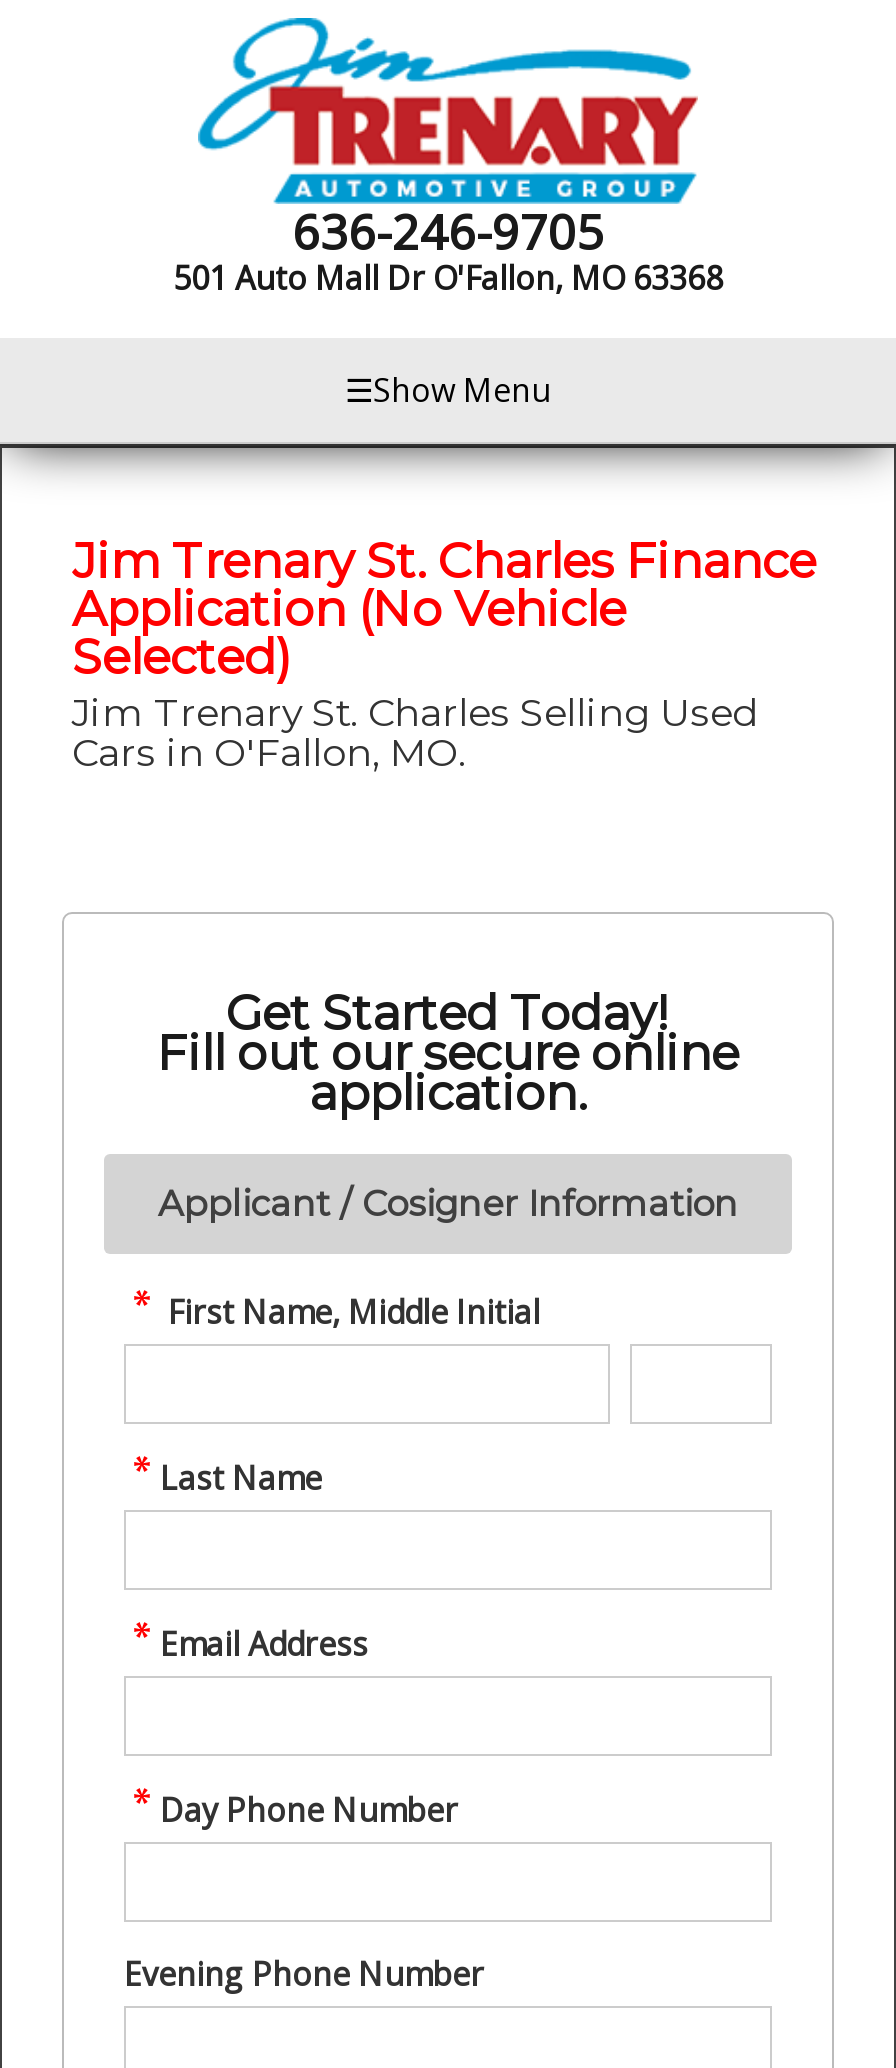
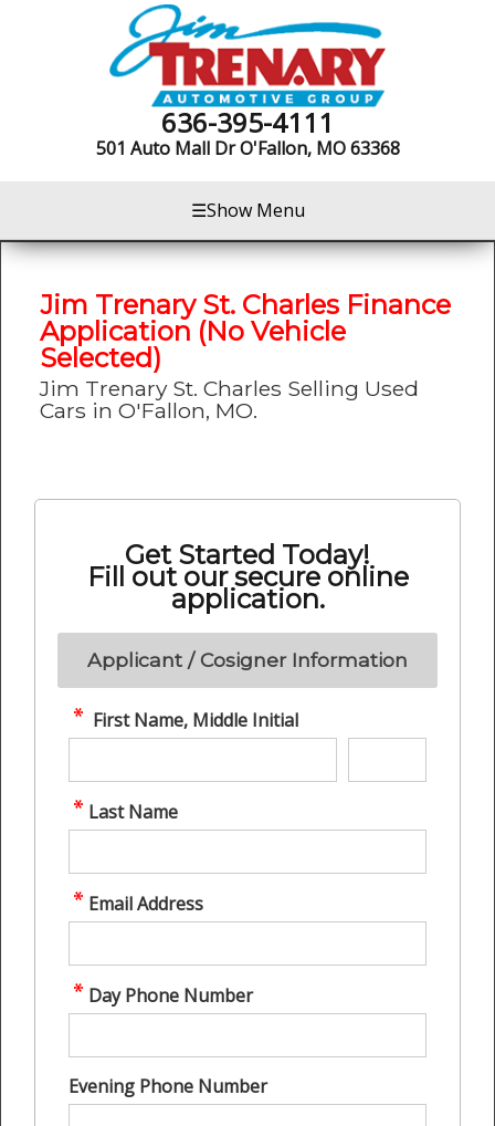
[292,197,604,263] 636-246-9705 -> [161,104,334,140] 636-395-4111

